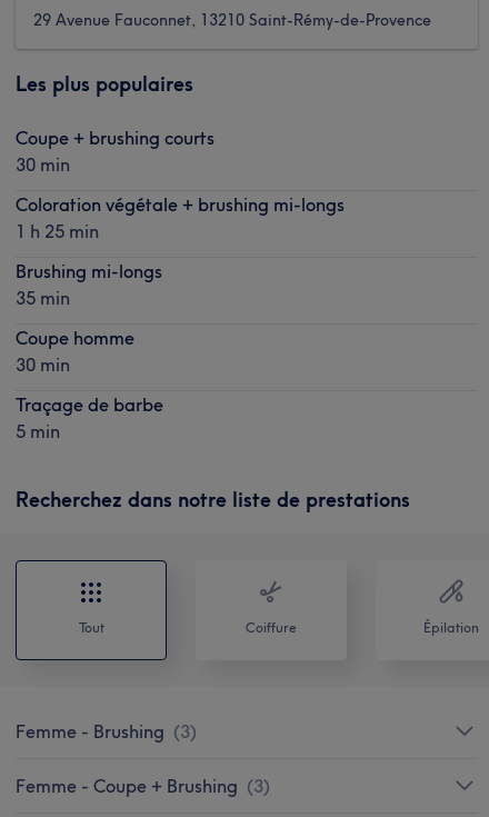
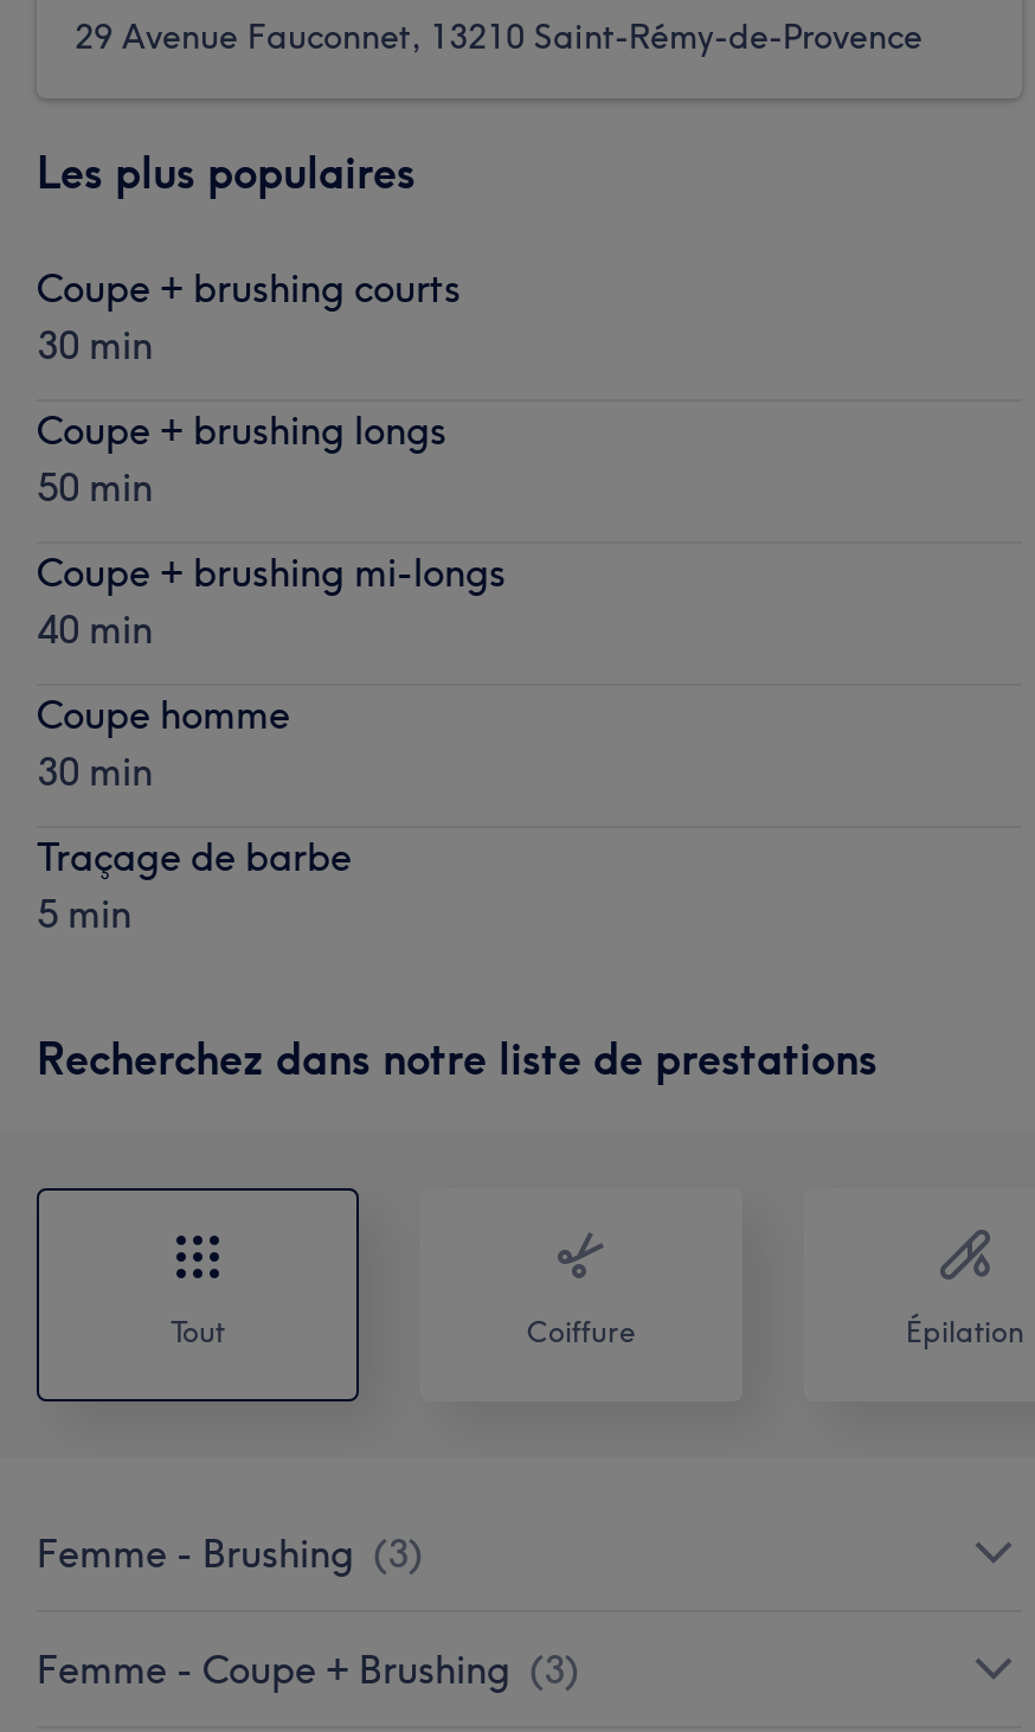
[16,193,345,242] Coloration végétale + brushing mi-longs | 1 h 25 min -> [37,406,446,511] Coupe + brushing longs | 50 min
[16,260,162,309] Brushing mi-longs | 35 min -> [37,549,506,653] Coupe + brushing mi-longs | 40 min

